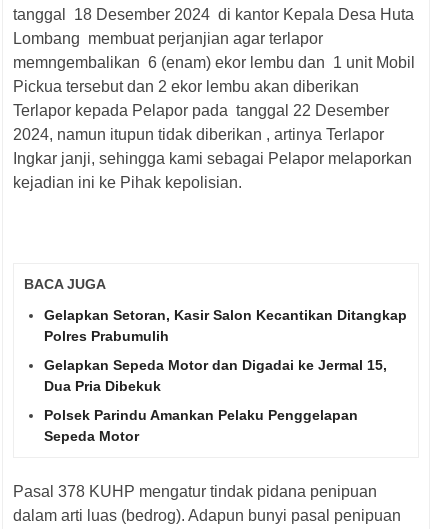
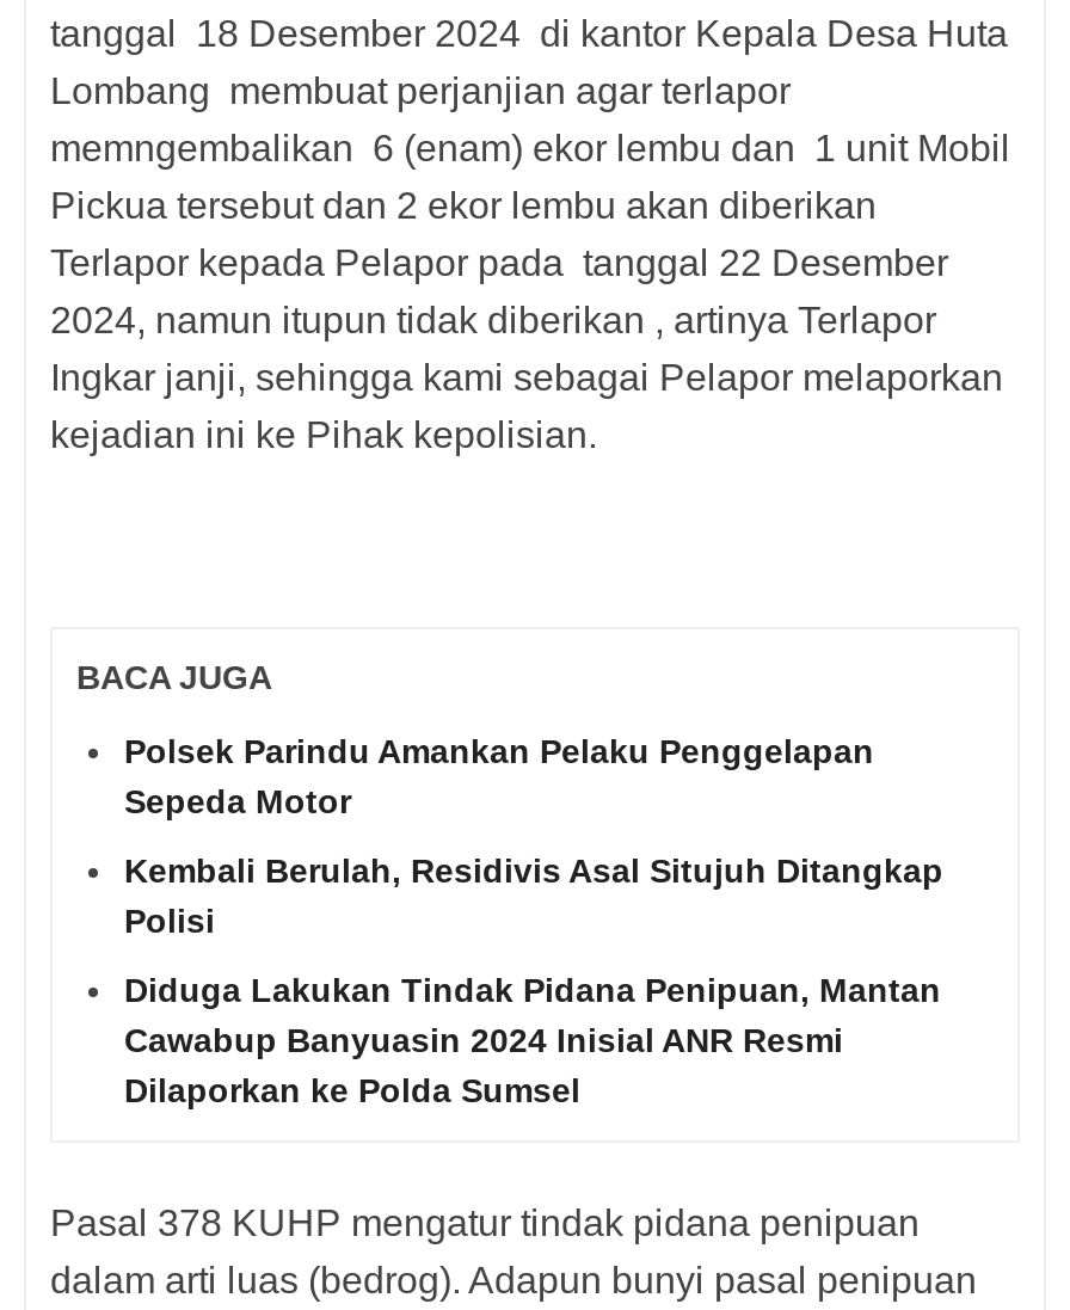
[44,307,407,394] Gelapkan Setoran, Kasir Salon Kecantikan Ditangkap | Polres Prabumulih | Gelapkan Sepeda Motor dan Digadai ke Jermal 15, | Dua Pria Dibekuk -> none
moved [44,407,358,444] -> [124,731,874,819]: Polsek Parindu Amankan Pelaku Penggelapan | Sepeda Motor
none -> [124,850,943,1108] Kembali Berulah, Residivis Asal Situjuh Ditangkap | Polisi | Diduga Lakukan Tindak Pidana Penipuan, Mantan | Cawabup Banyuasin 2024 Inisial ANR Resmi | Dilaporkan ke Polda Sumsel

